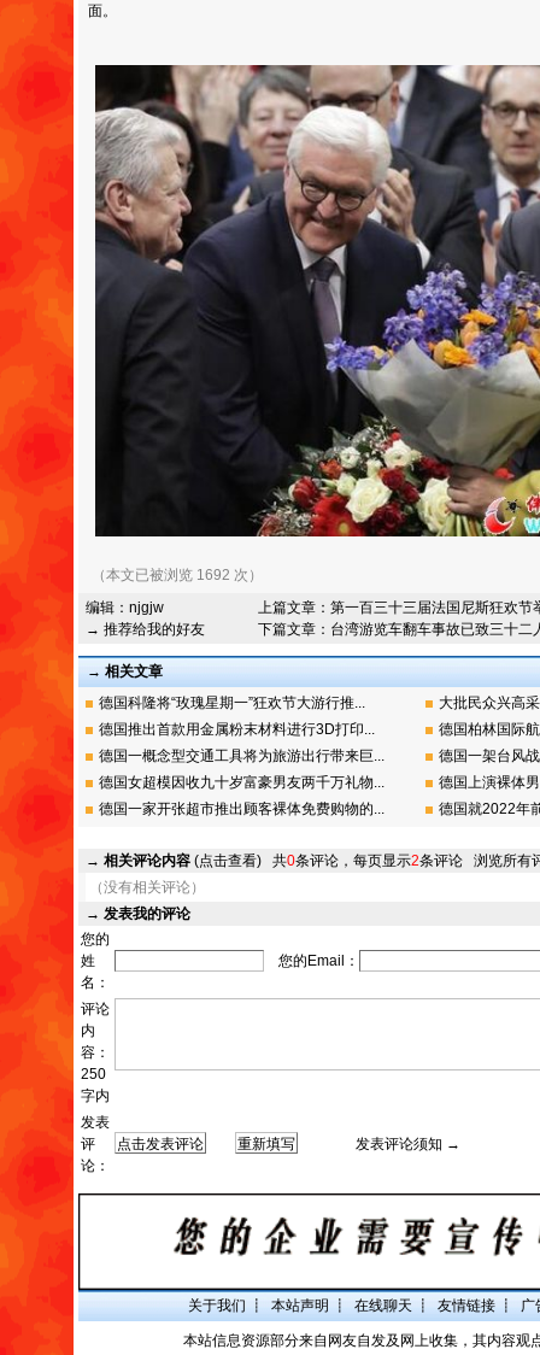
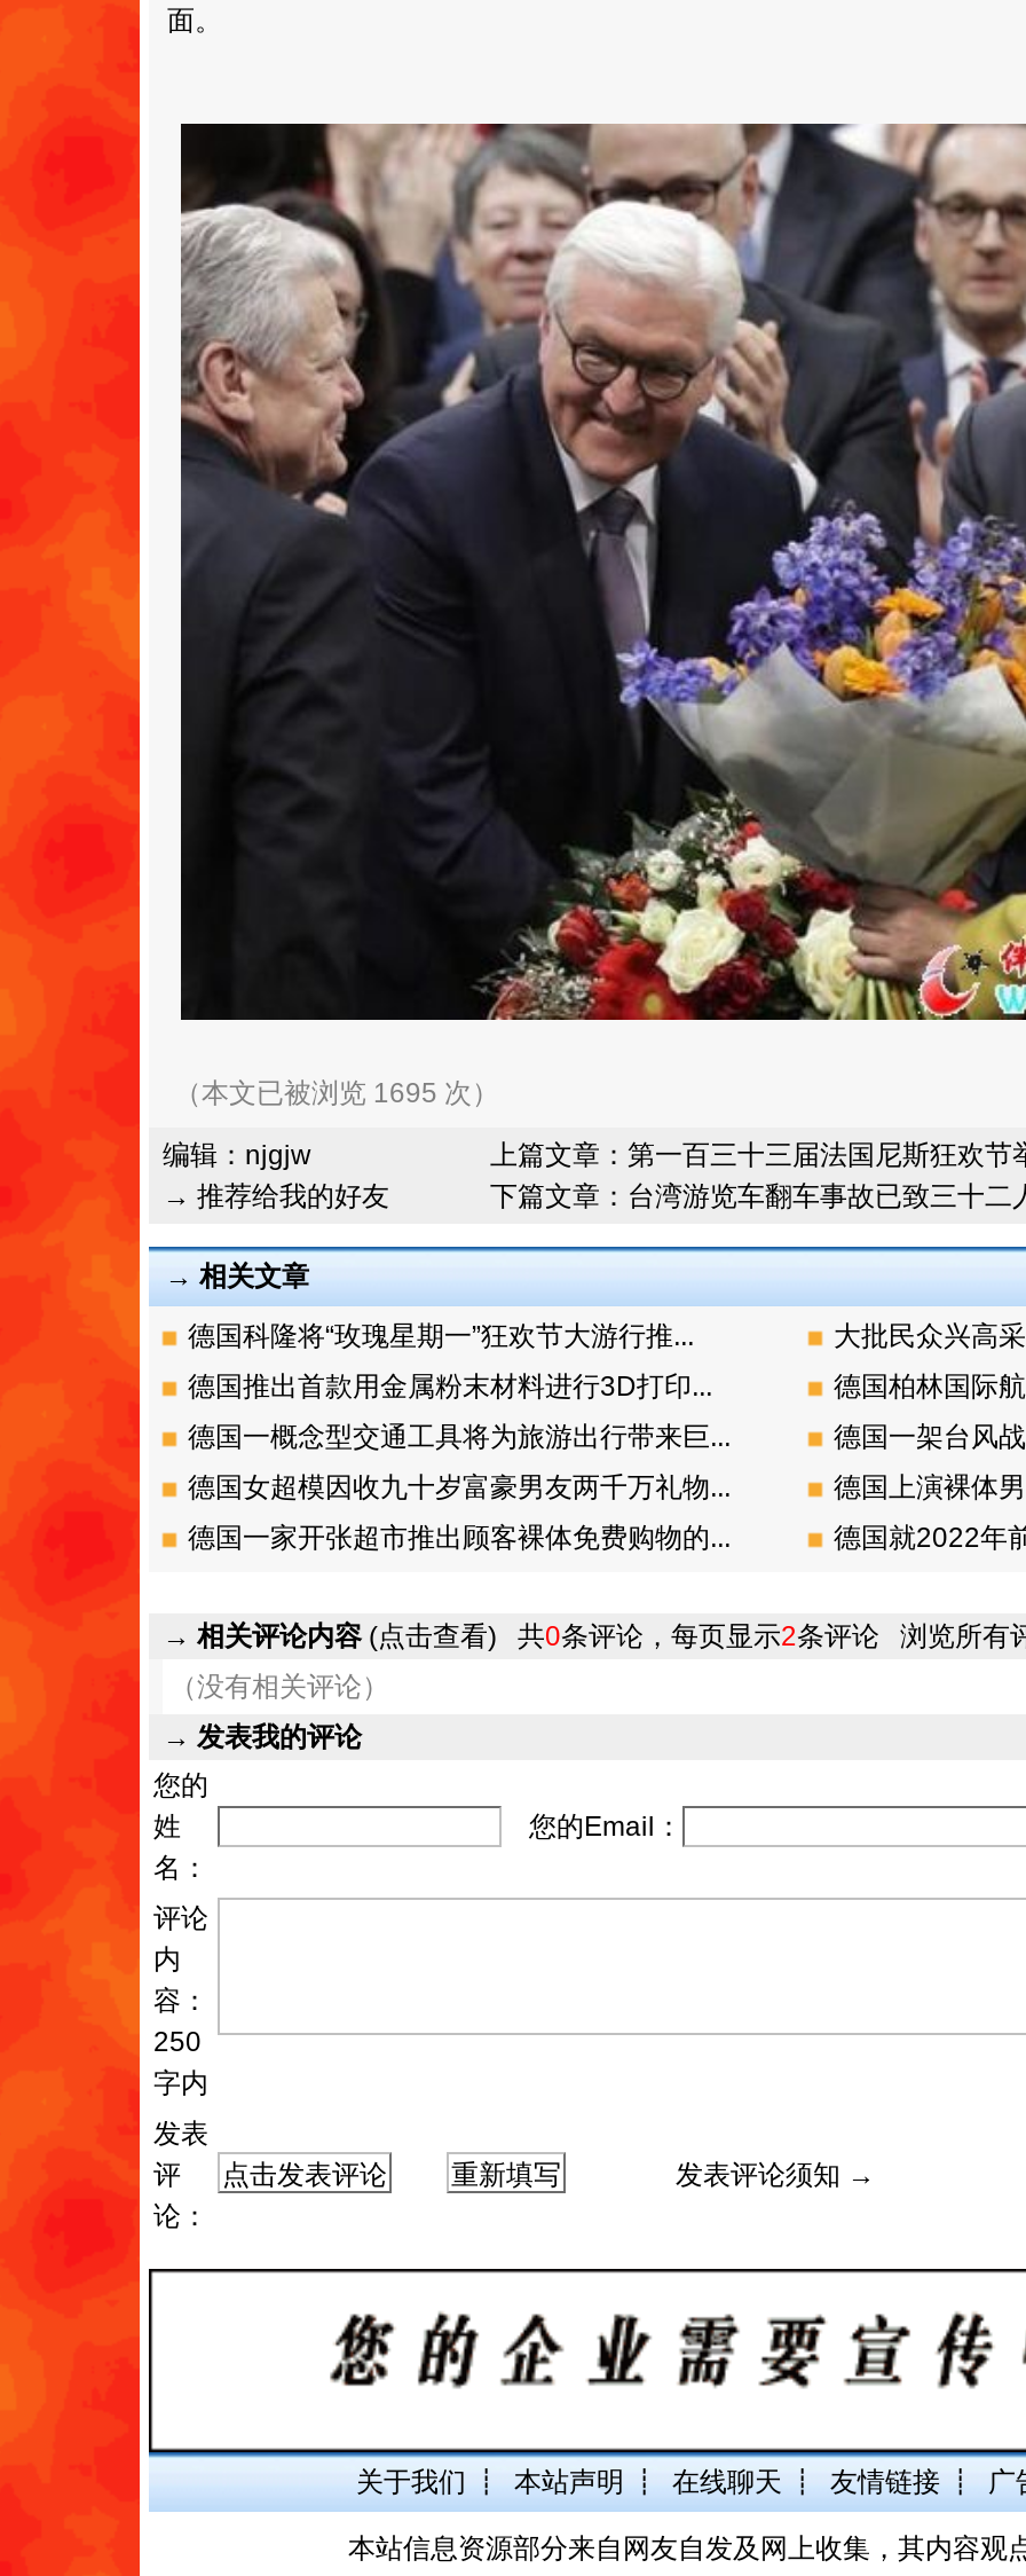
[92,566,263,583] （本文已被浏览 1692 次） -> [174,1077,499,1109] （本文已被浏览 1695 次）

